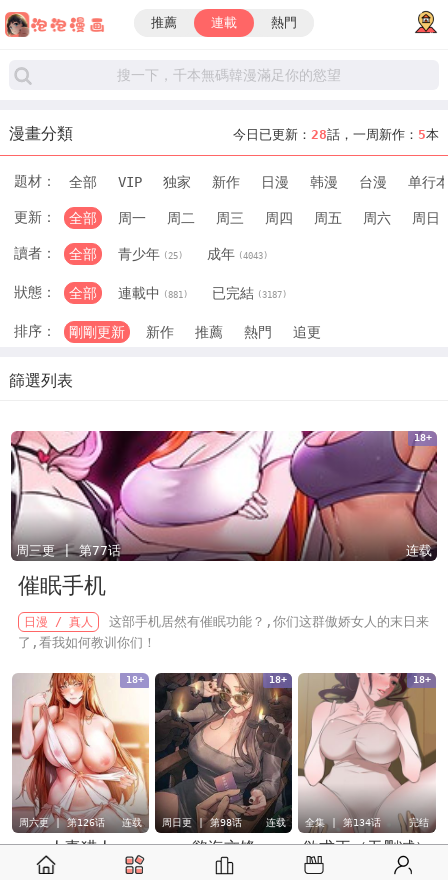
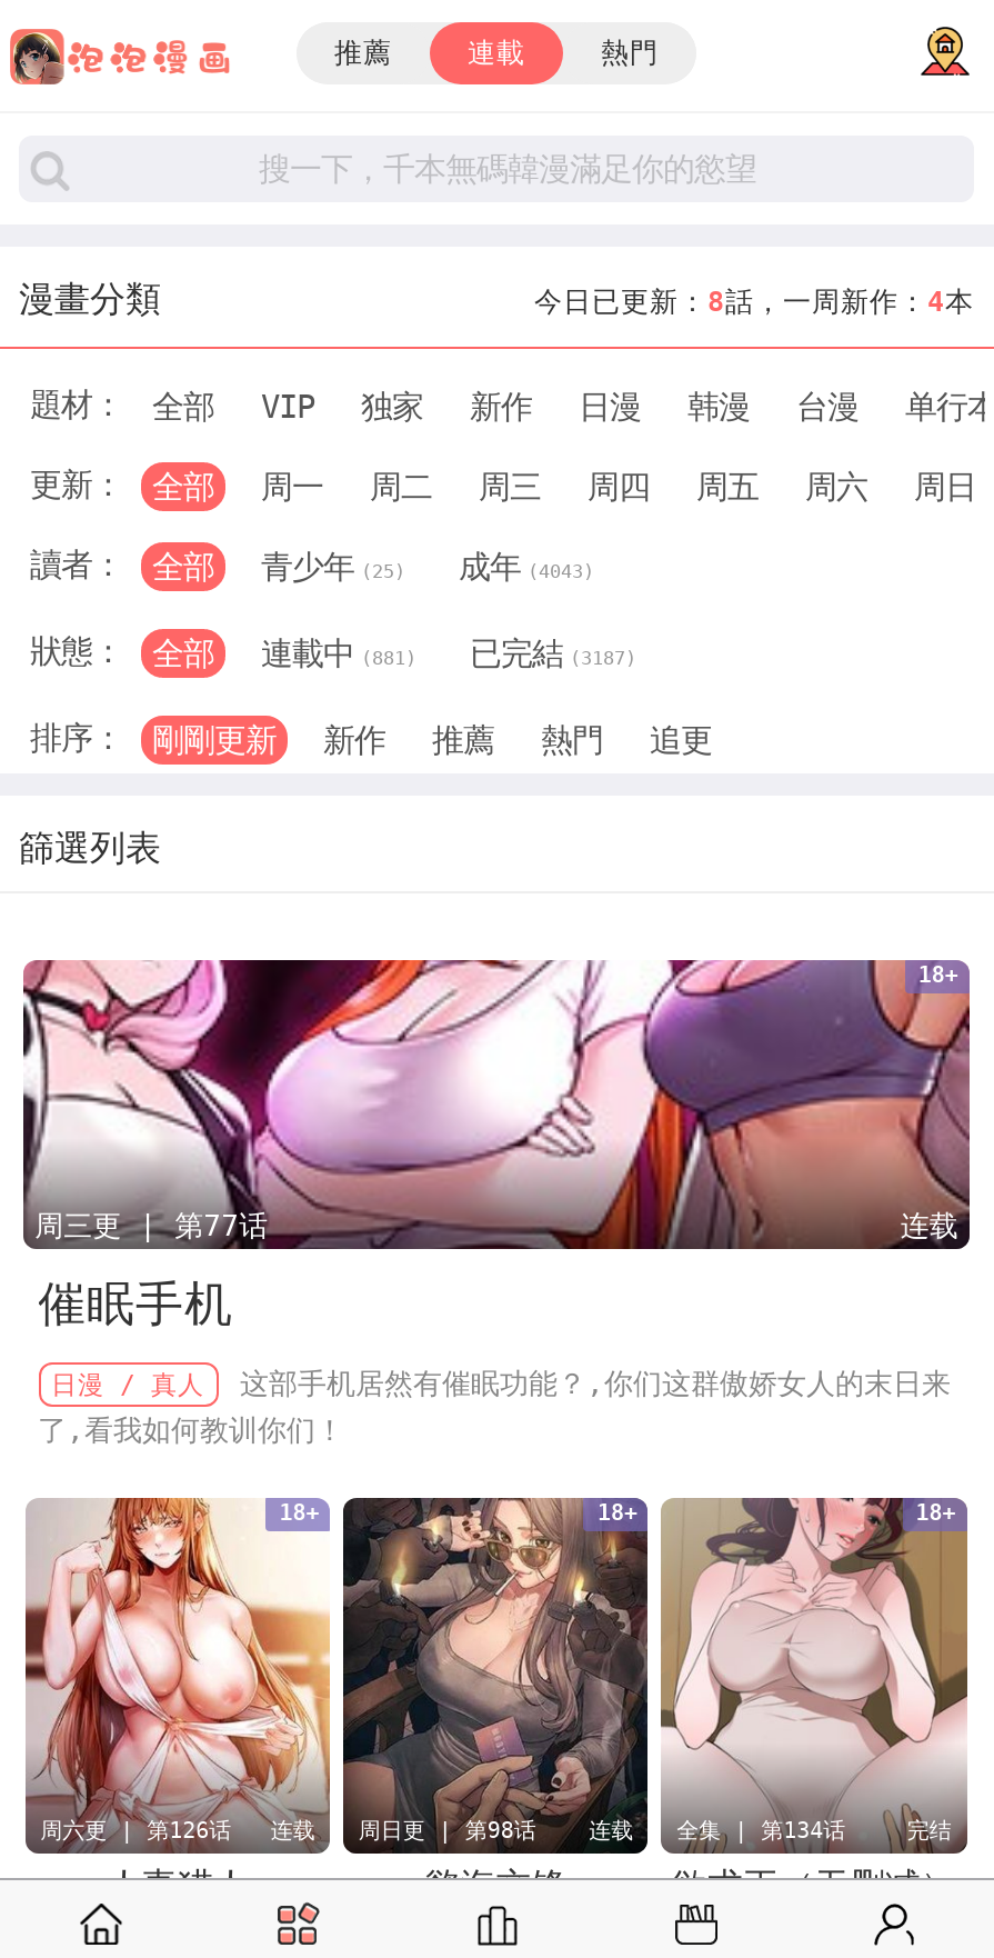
[233,127,439,142] 今日已更新：28話，一周新作：5本 -> [534,284,974,318] 今日已更新：8話，一周新作：4本

